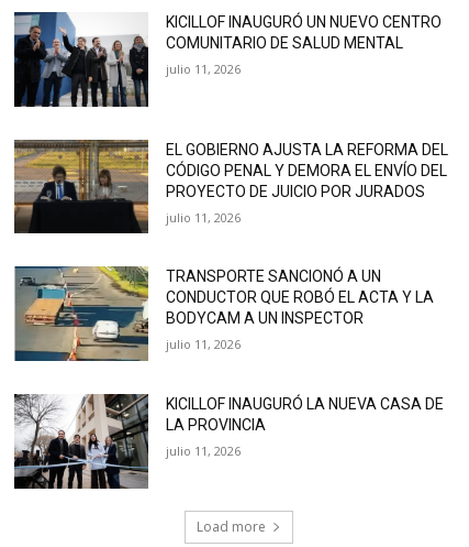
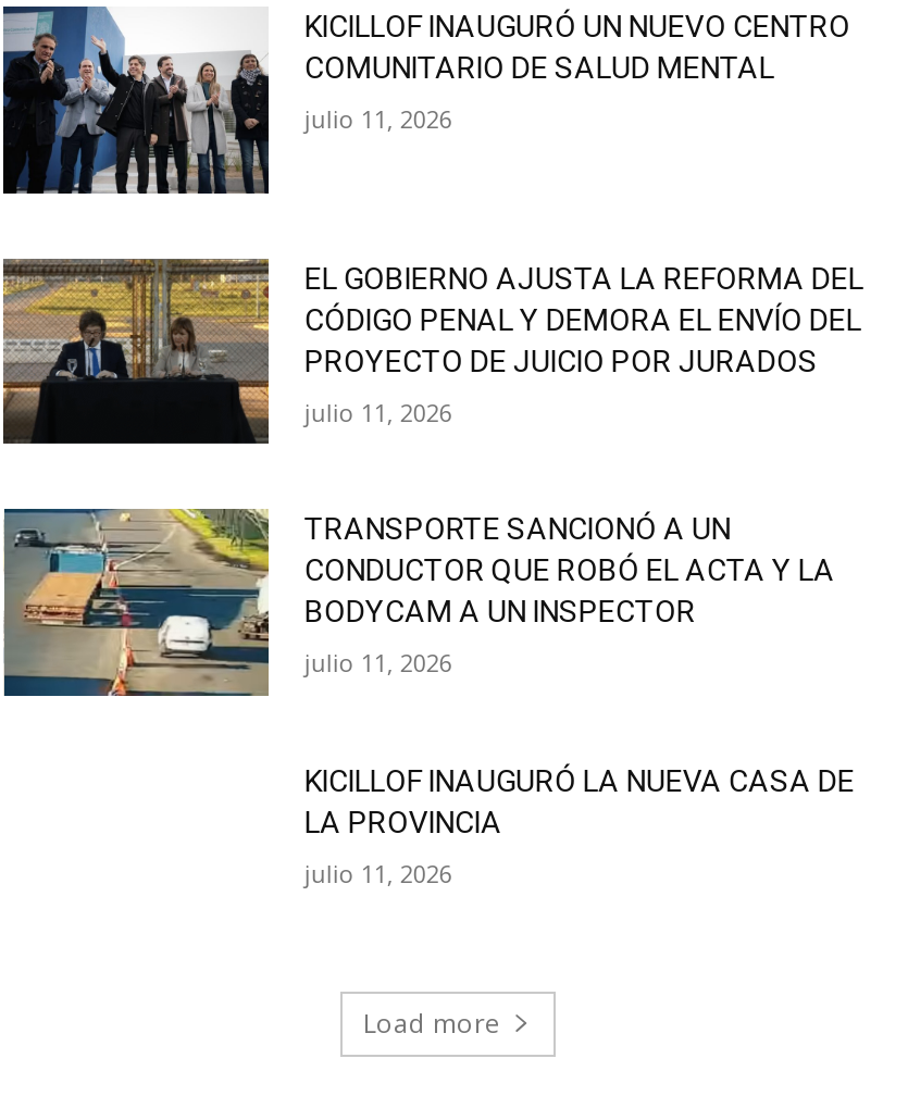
[13,393,149,490] [image] -> none

